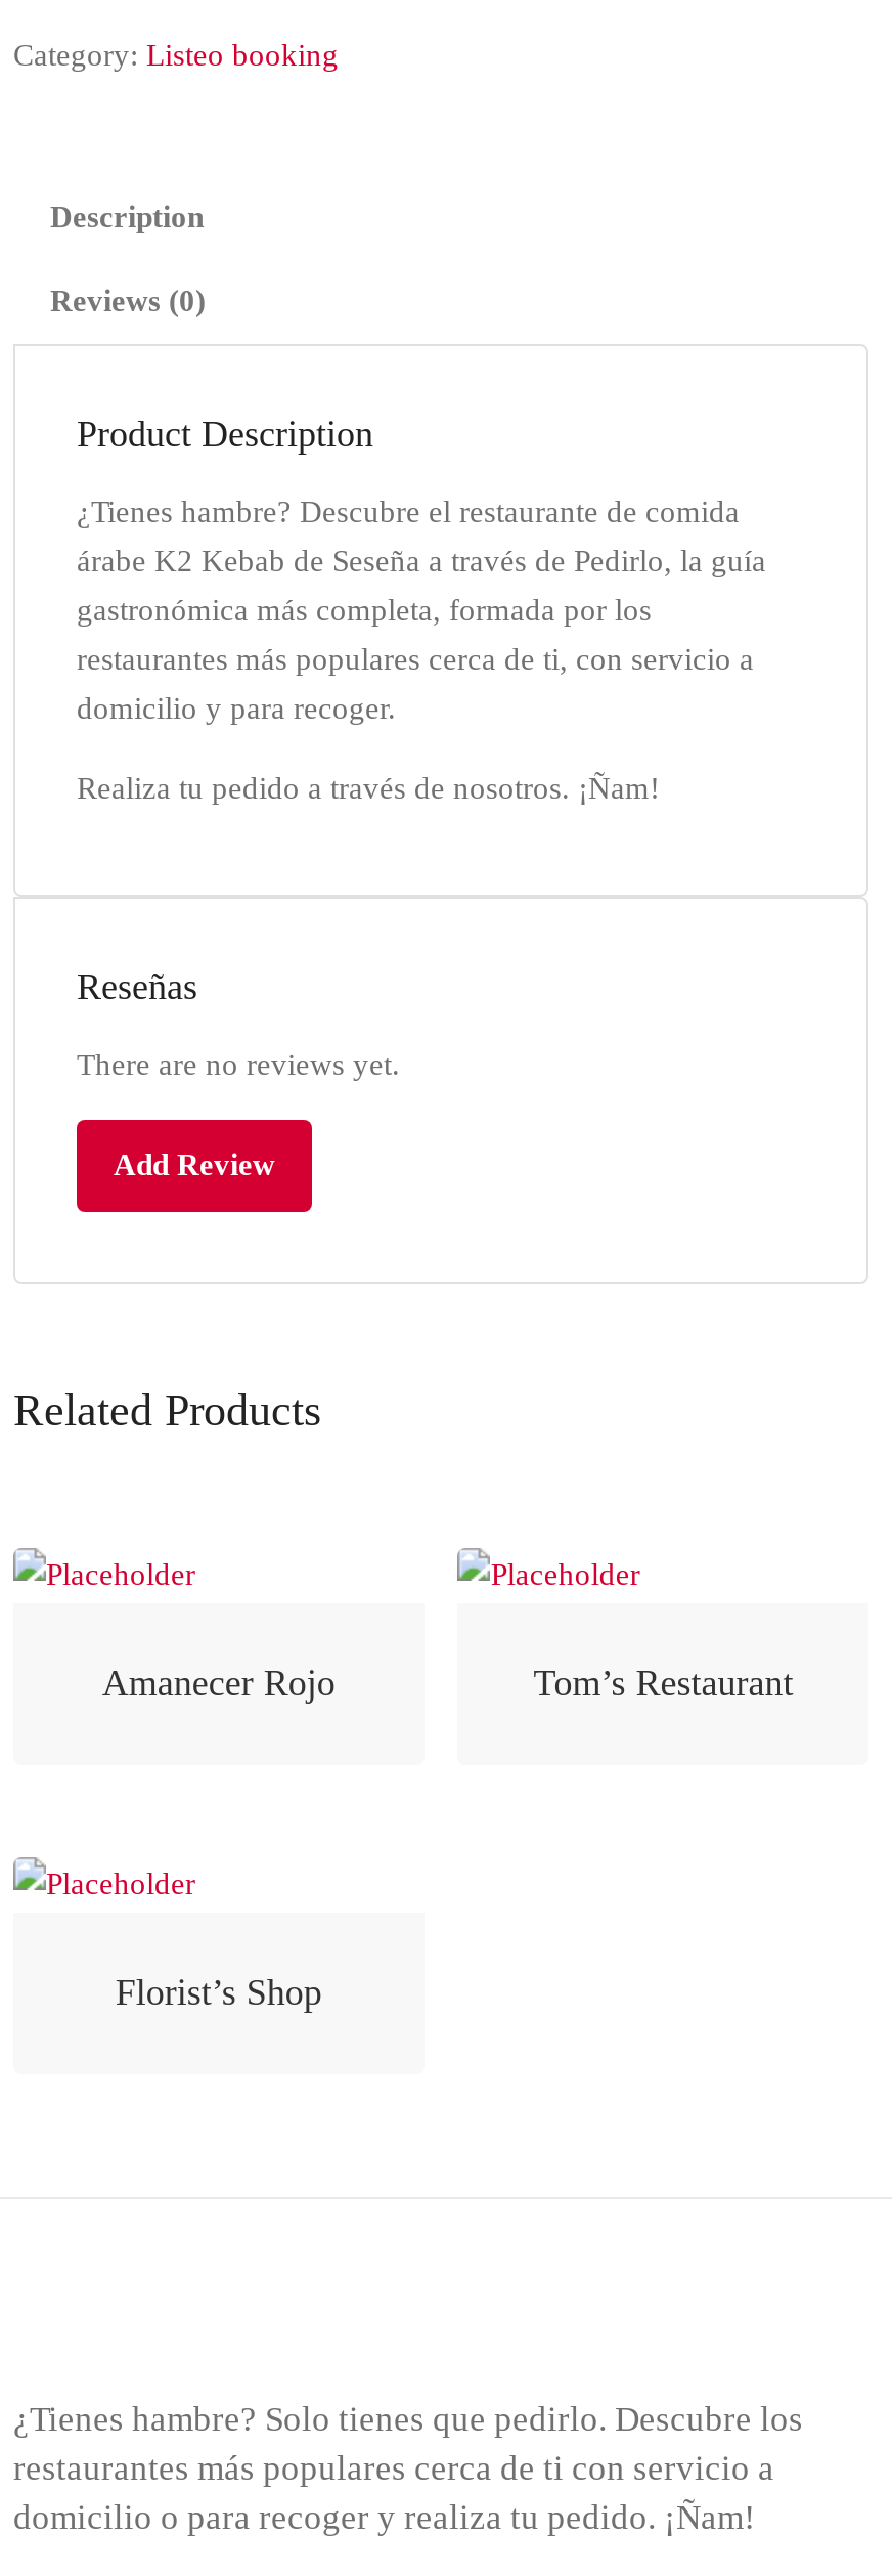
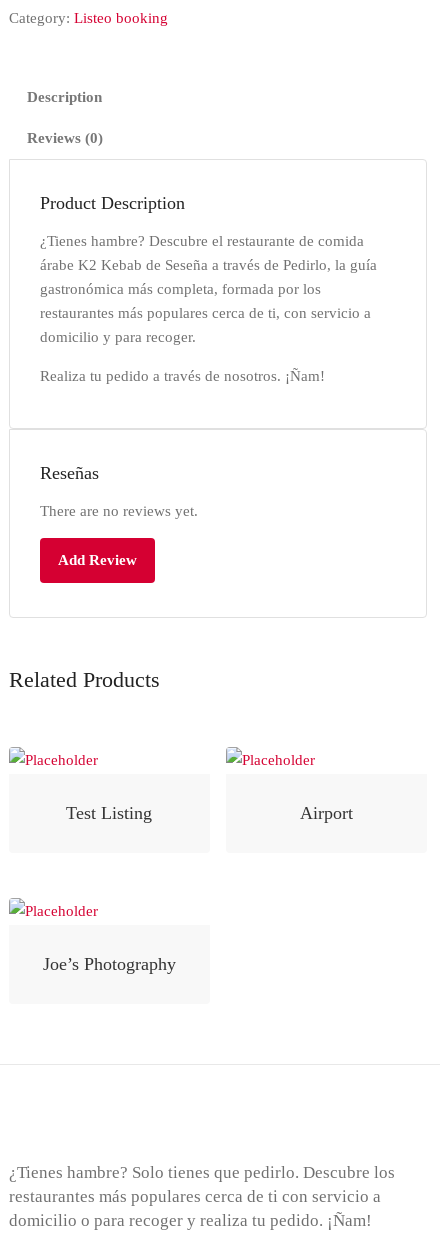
[102,1663,793,1703] Amanecer Rojo | Tom’s Restaurant -> [66,803,353,823] Test Listing | Airport
[115,1972,322,2012] Florist’s Shop -> [43,954,176,974] Joe’s Photography

